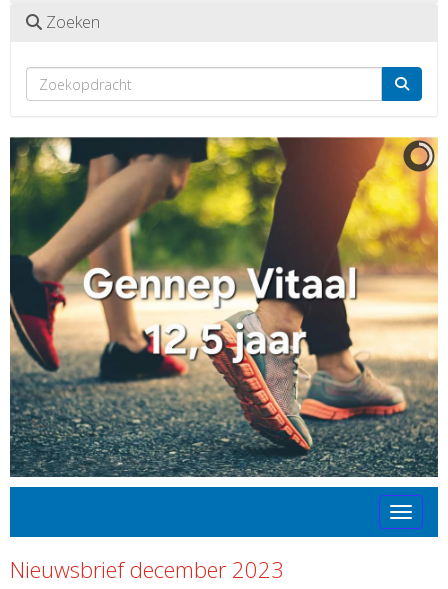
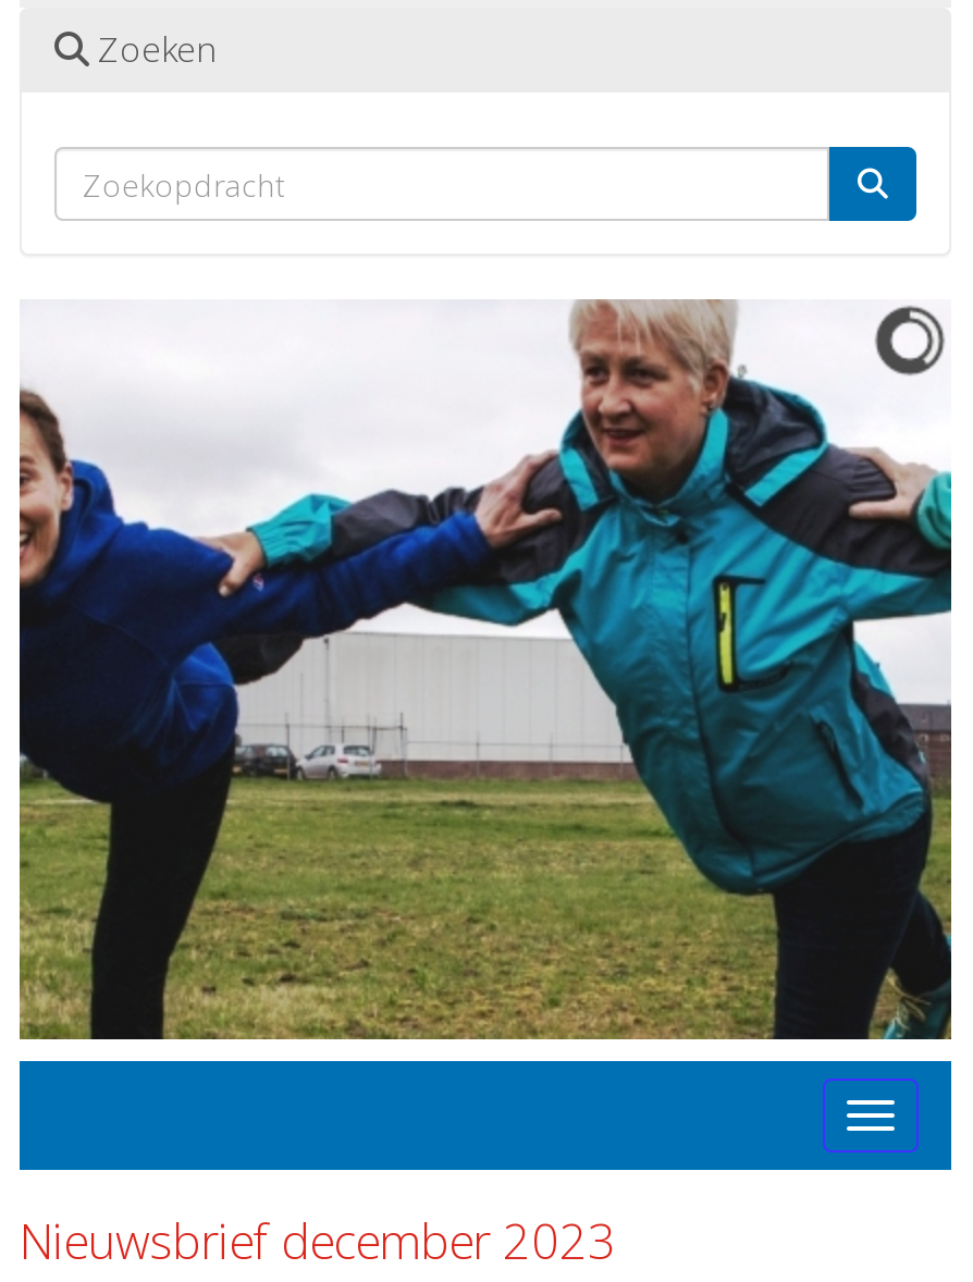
[9,136,439,478] [image] -> [17,299,953,1041] [image]

